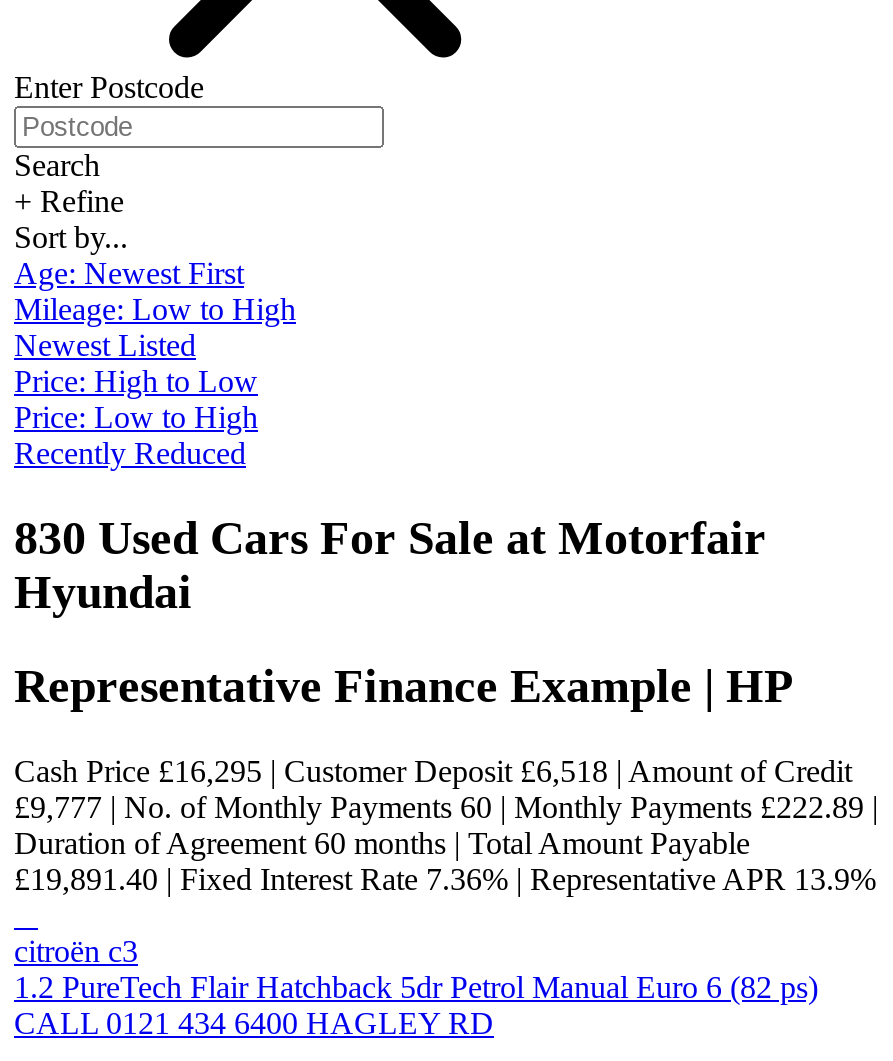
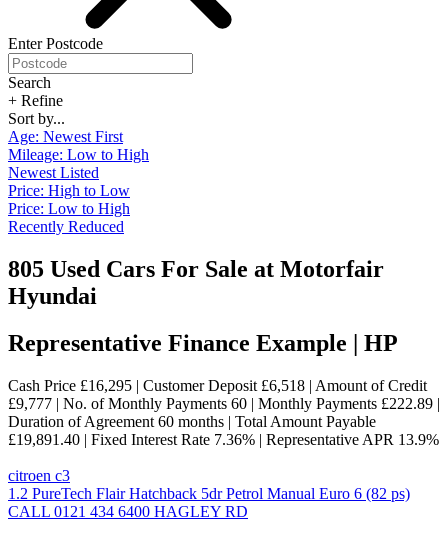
[14,512,766,564] 830 Used Cars For Sale at Motorfair -> [8,256,384,282] 805 Used Cars For Sale at Motorfair
[14,934,138,968] citroën c3 -> [8,467,70,484] citroen c3

